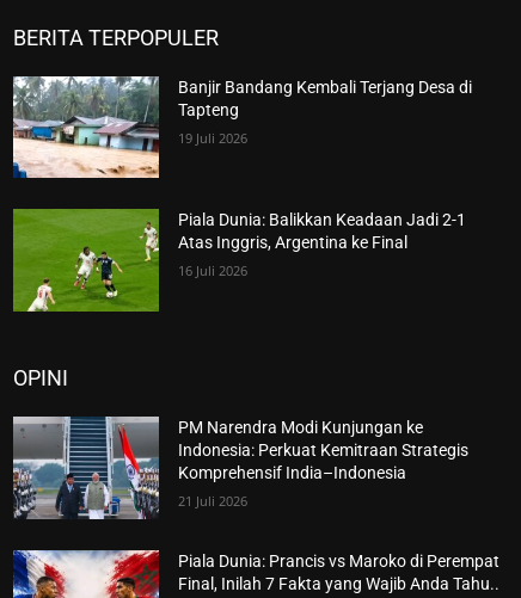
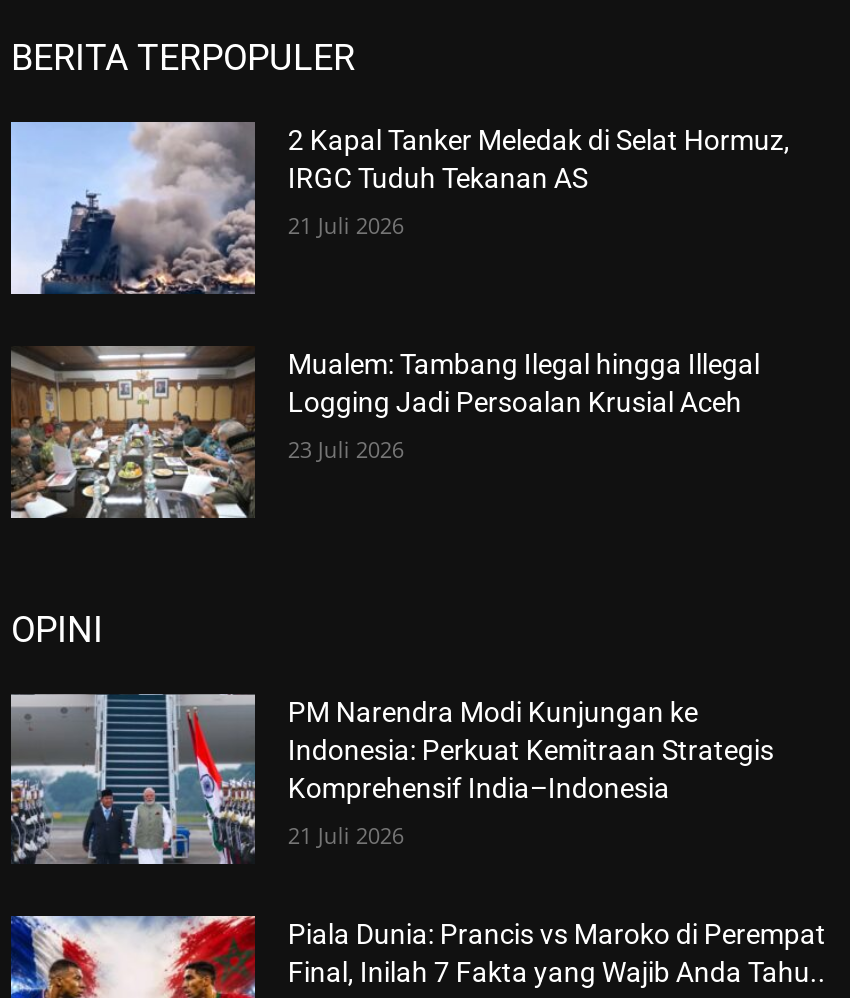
[12,75,472,179] [image] | Banjir Bandang Kembali Terjang Desa di | Tapteng -> [9,120,790,296] [image] | 2 Kapal Tanker Meledak di Selat Hormuz, | IRGC Tuduh Tekanan AS
[179,128,248,146] 19 Juli 2026 -> [288,211,404,241] 21 Juli 2026
[12,208,467,313] [image] | Piala Dunia: Balikkan Keadaan Jadi 2-1 | Atas Inggris, Argentina ke Final -> [9,344,760,520] [image] | Mualem: Tambang Ilegal hingga Illegal | Logging Jadi Persoalan Krusial Aceh
[179,262,248,280] 16 Juli 2026 -> [288,434,404,464] 23 Juli 2026

